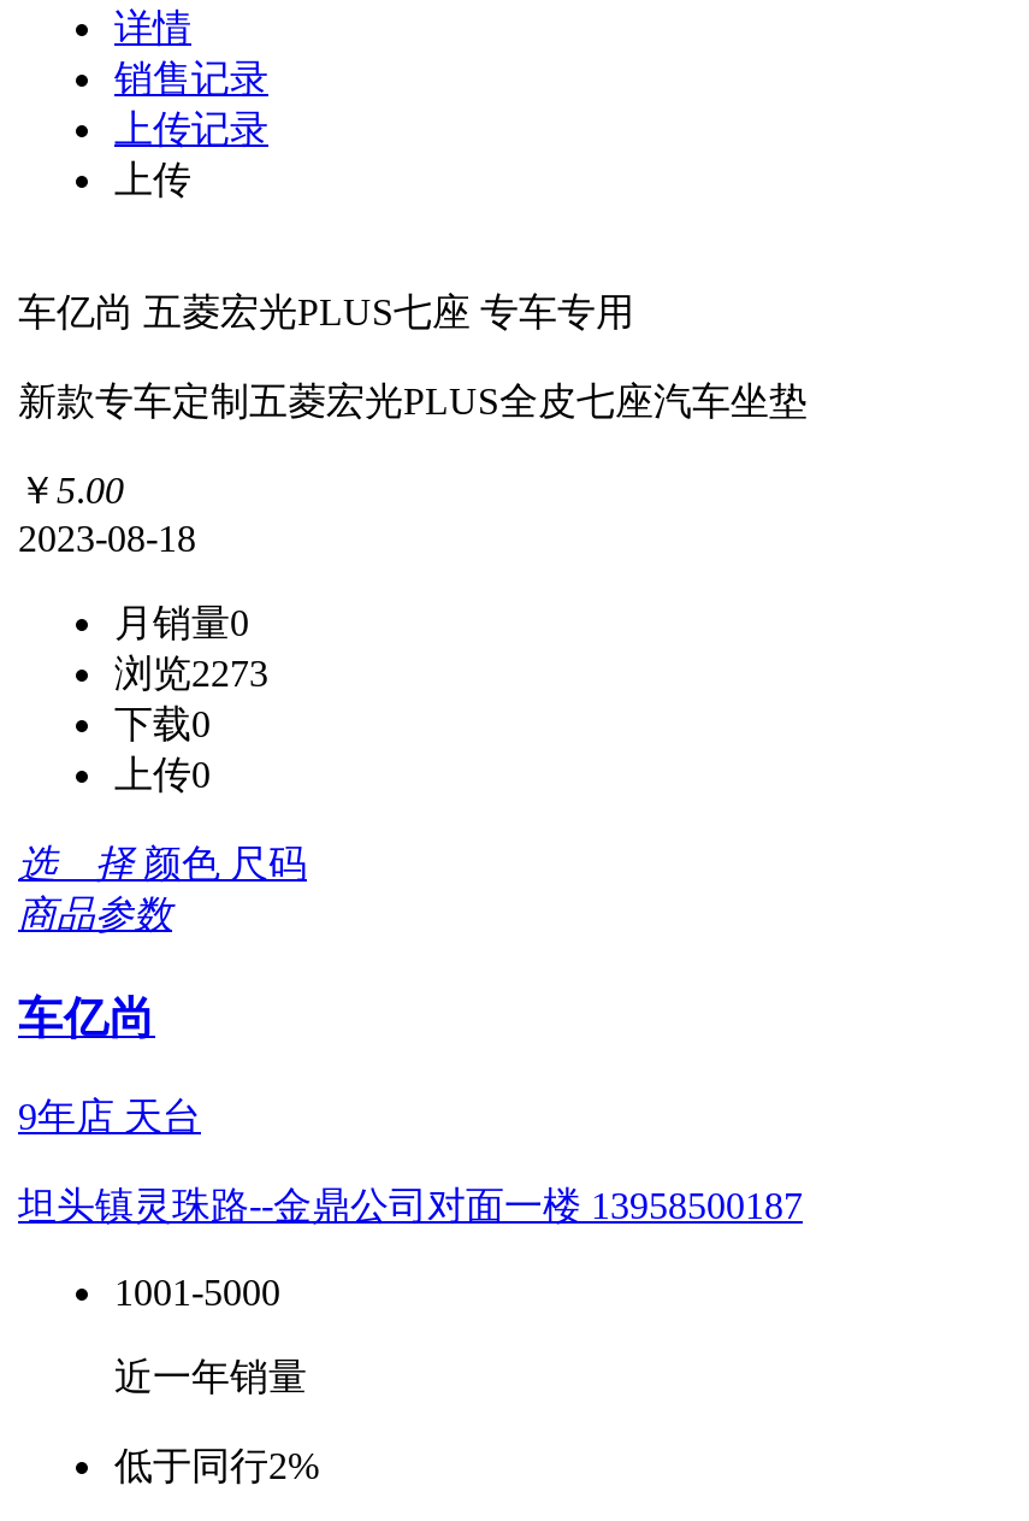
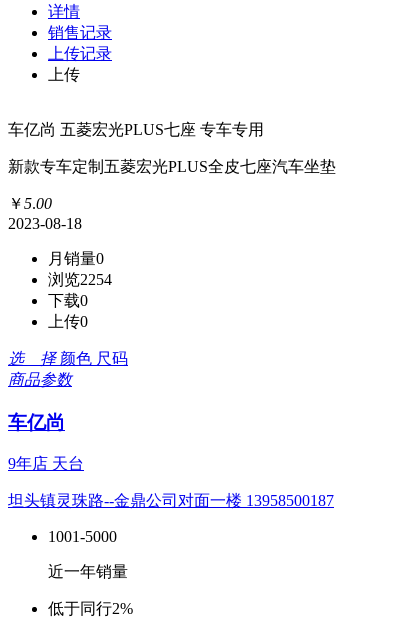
[114,653,268,694] 浏览2273 -> [48,271,112,288] 浏览2254

